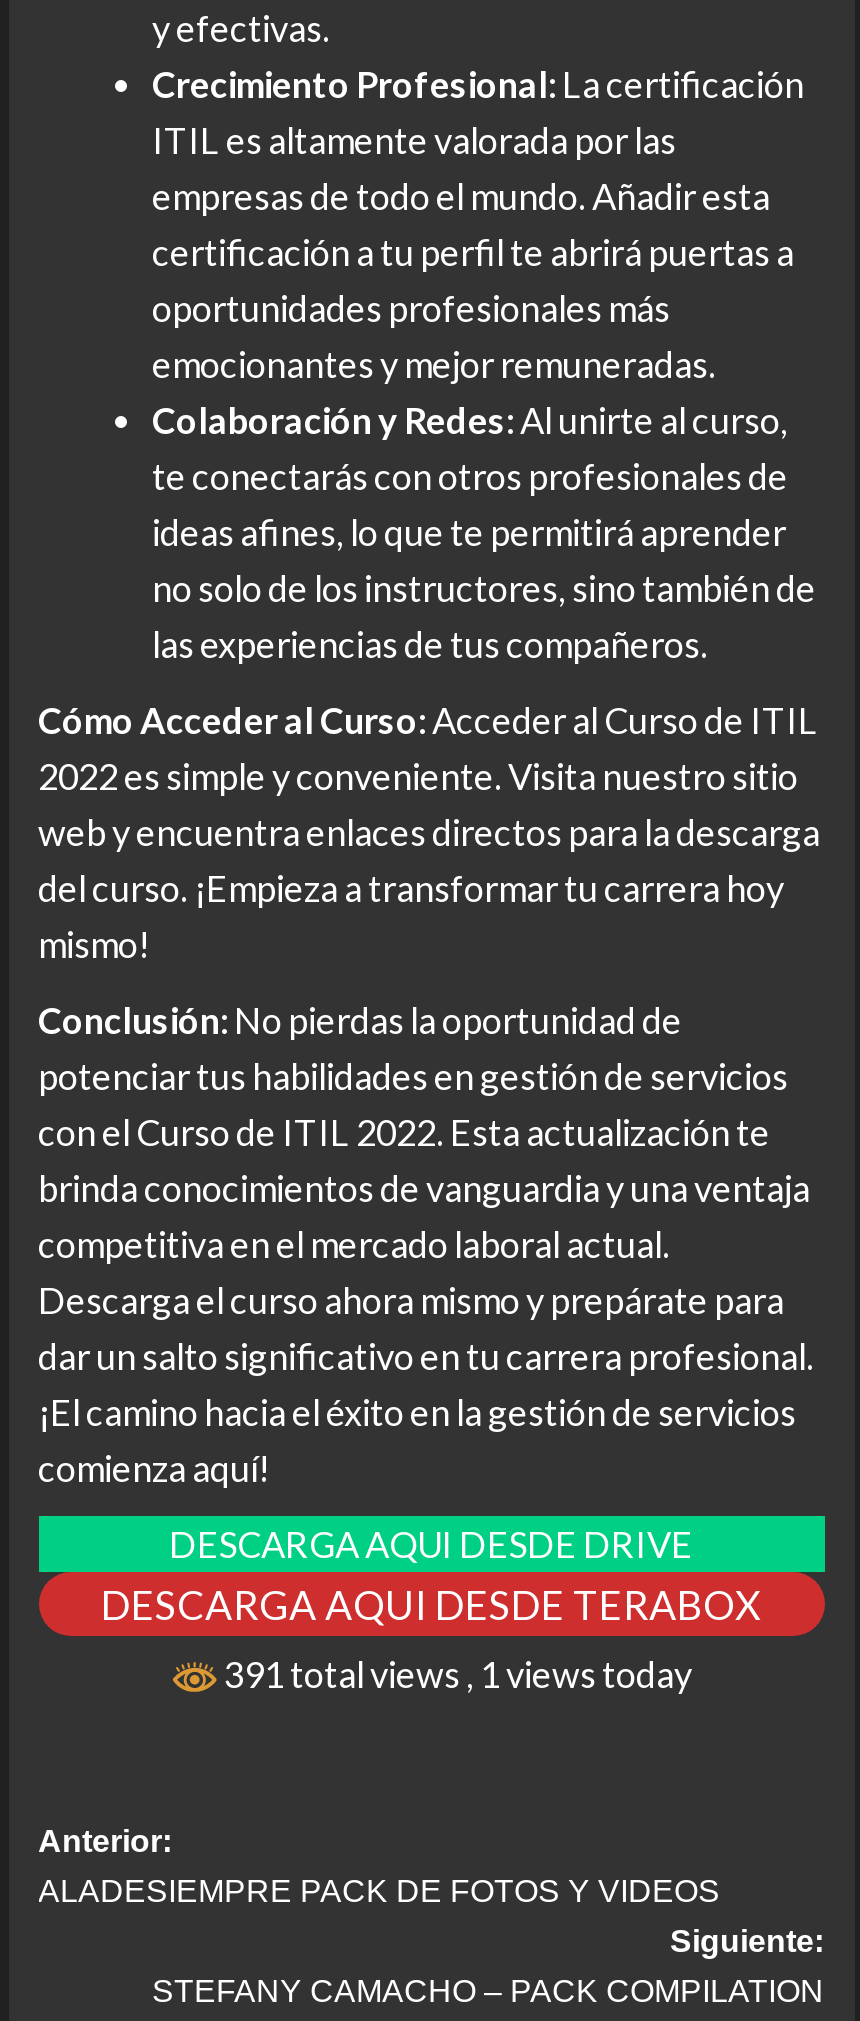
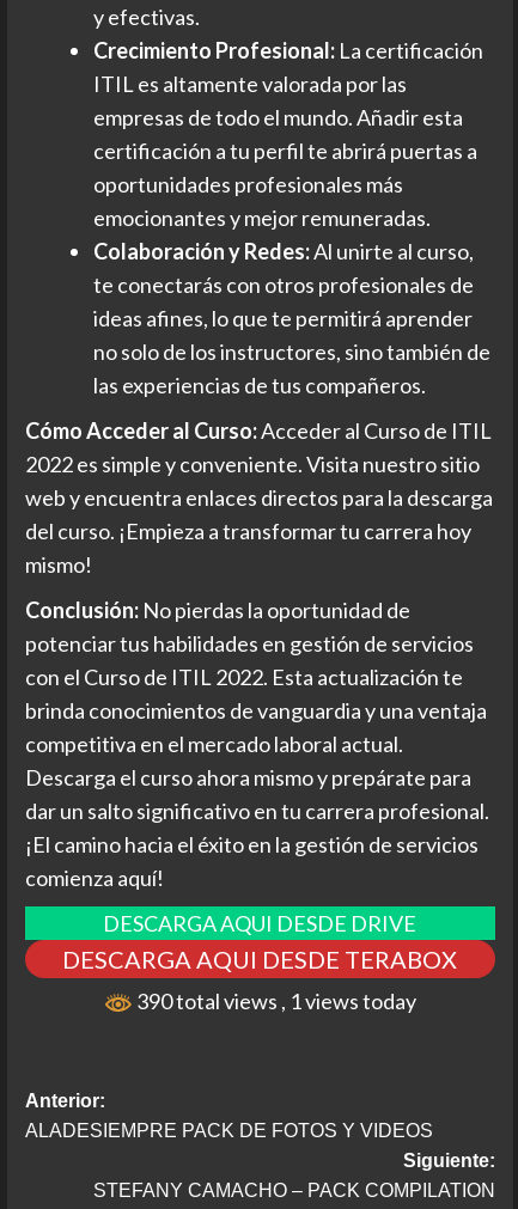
[218,1652,692,1696] 391 total views, 1 views today -> [132,988,416,1014] 390 total views, 1 views today

